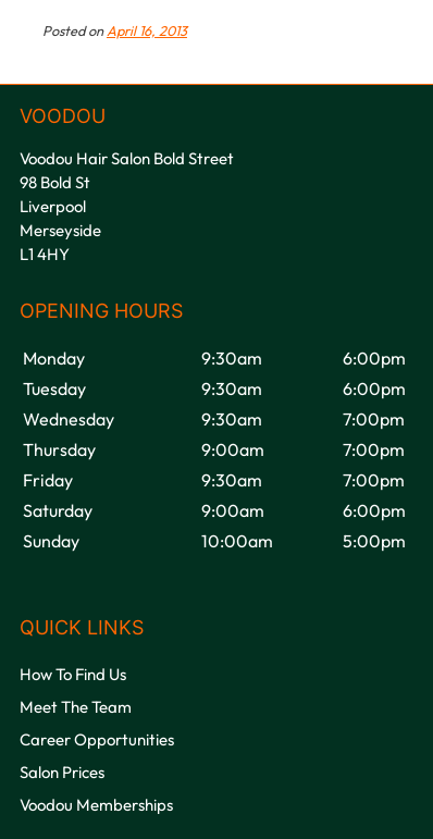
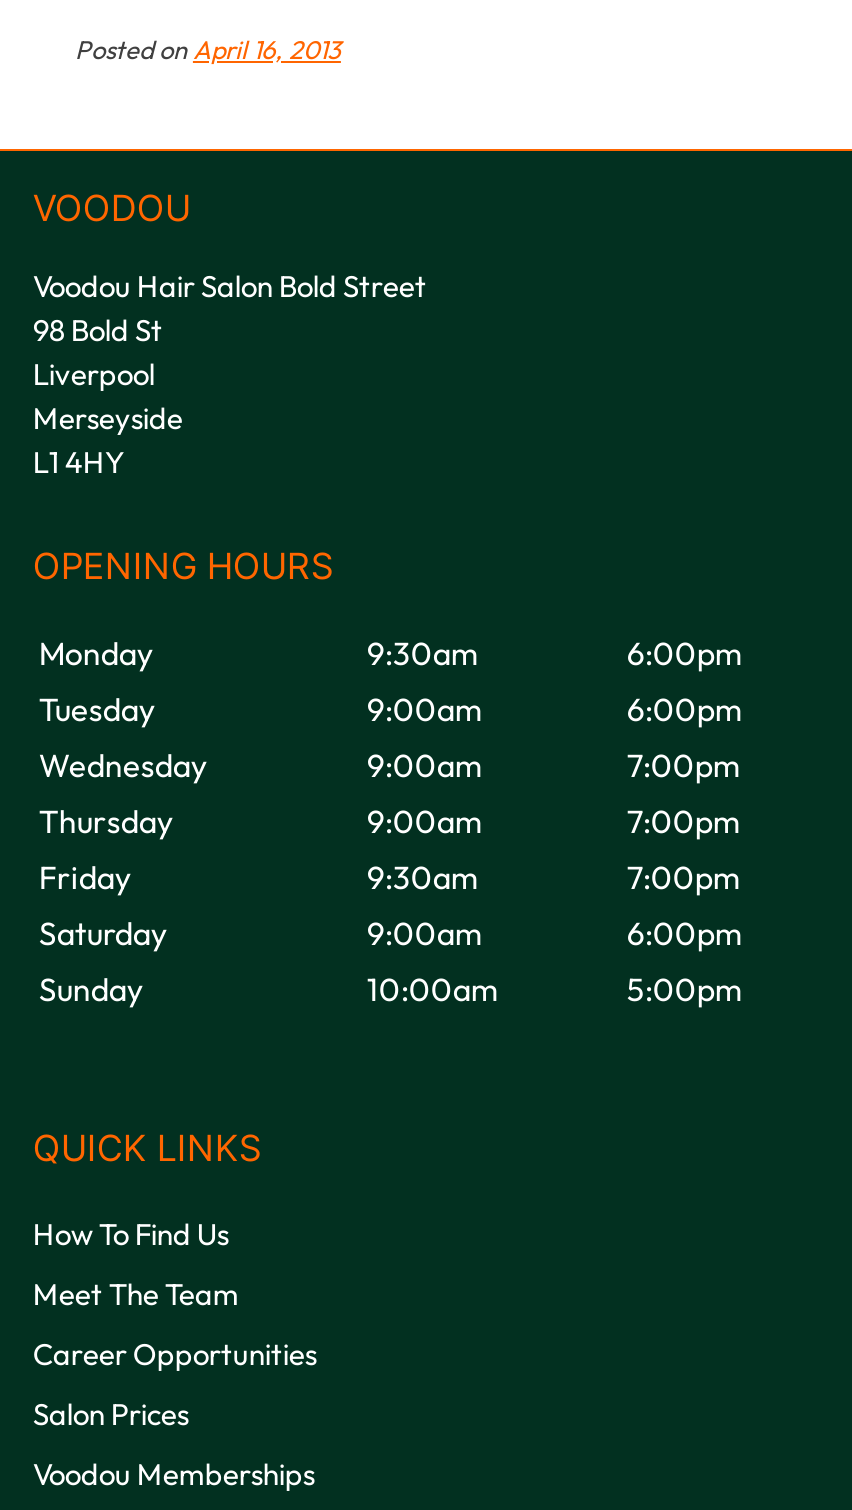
[201,378,262,400] 9:30am -> [367,689,483,729] 9:00am
[201,409,262,430] 9:30am -> [367,745,483,785] 9:00am

